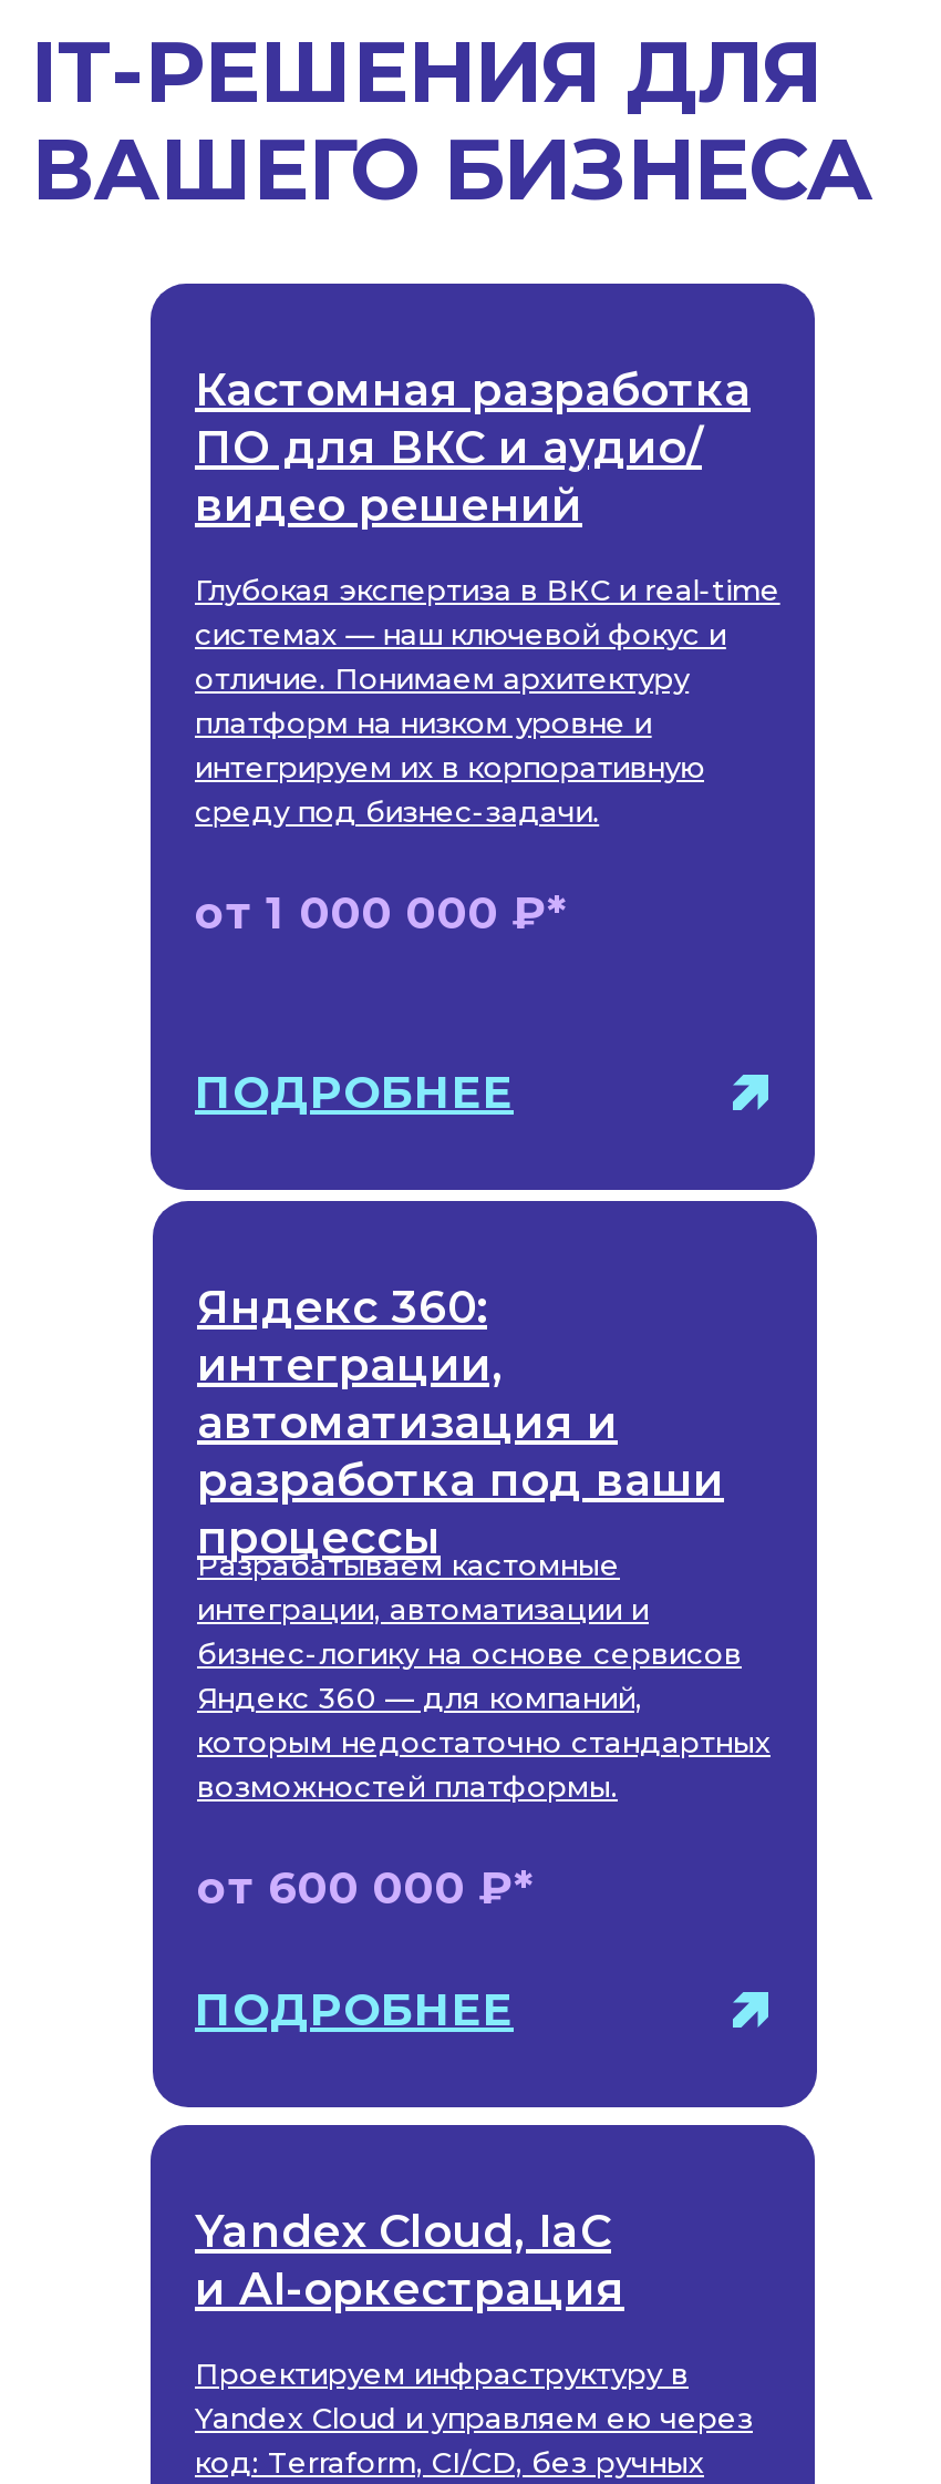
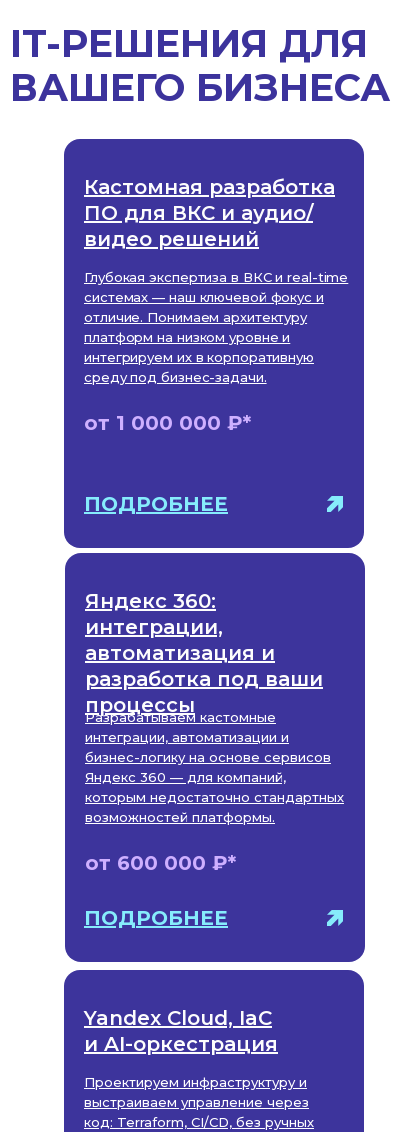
[195,2355,753,2435] Проектируем инфраструктуру в | Yandex Cloud и управляем ею через -> [84,1074,309,1110] Проектируем инфраструктуру и | выстраиваем управление через

